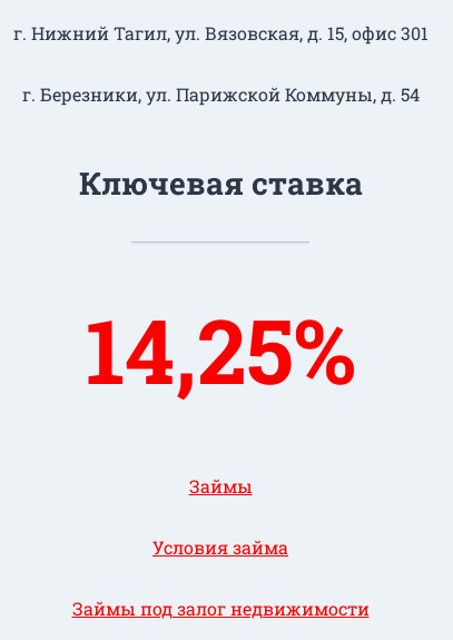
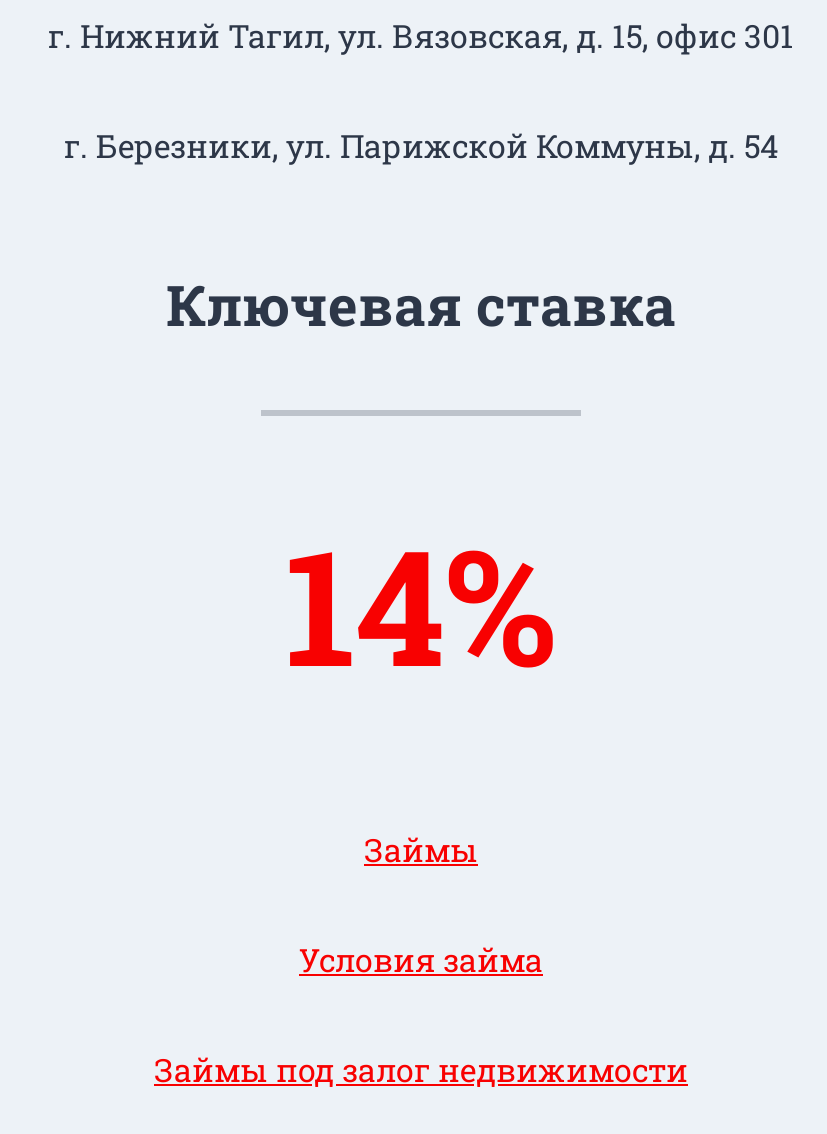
[85,291,356,409] 14,25% -> [285,498,557,710] 14%

